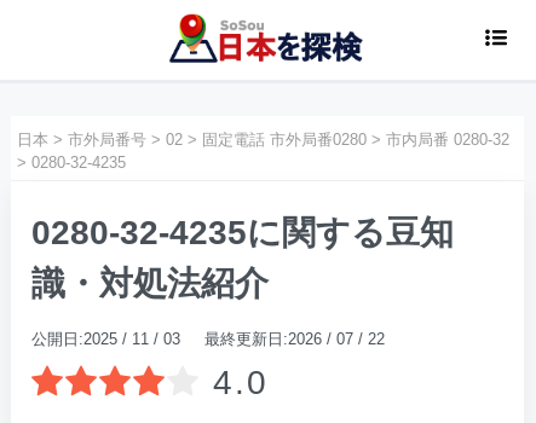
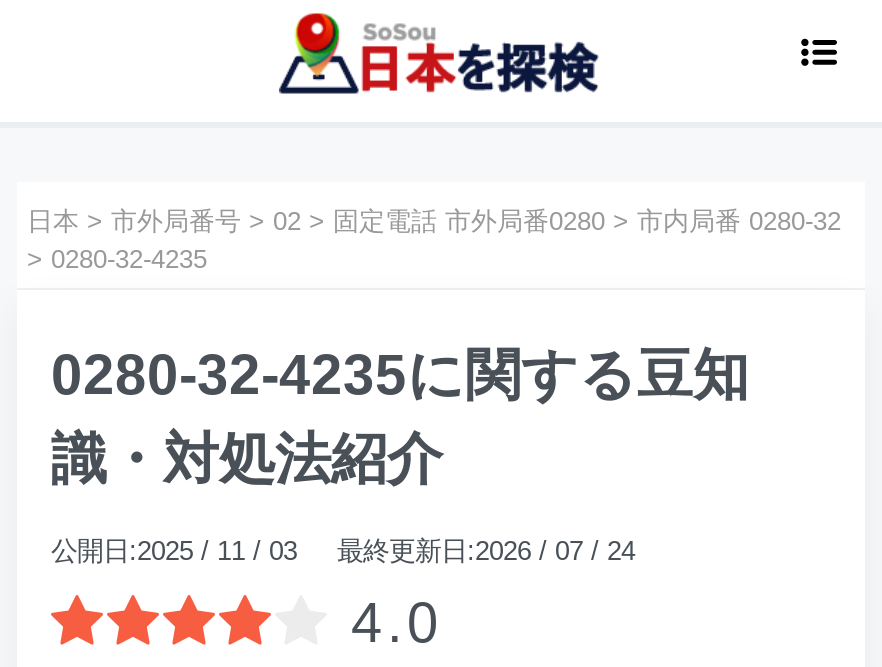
[31,330,385,348] 公開日:2025 / 11 / 03 最終更新日:2026 / 07 / 22 -> [51,536,635,566] 公開日:2025 / 11 / 03 最終更新日:2026 / 07 / 24

